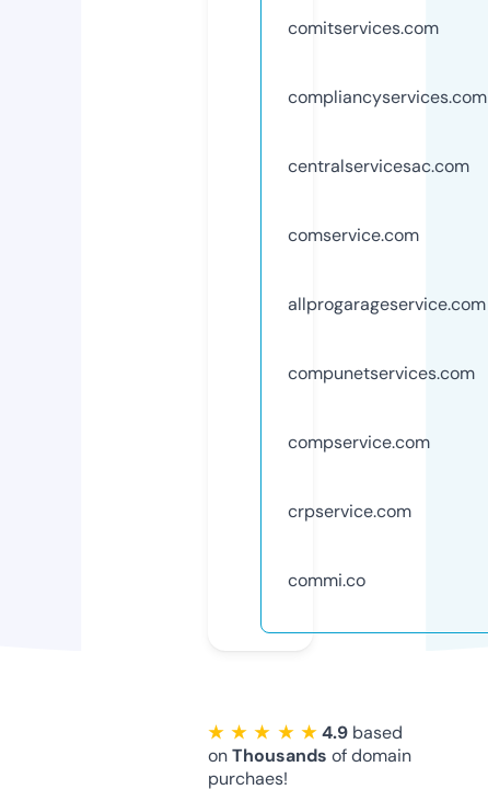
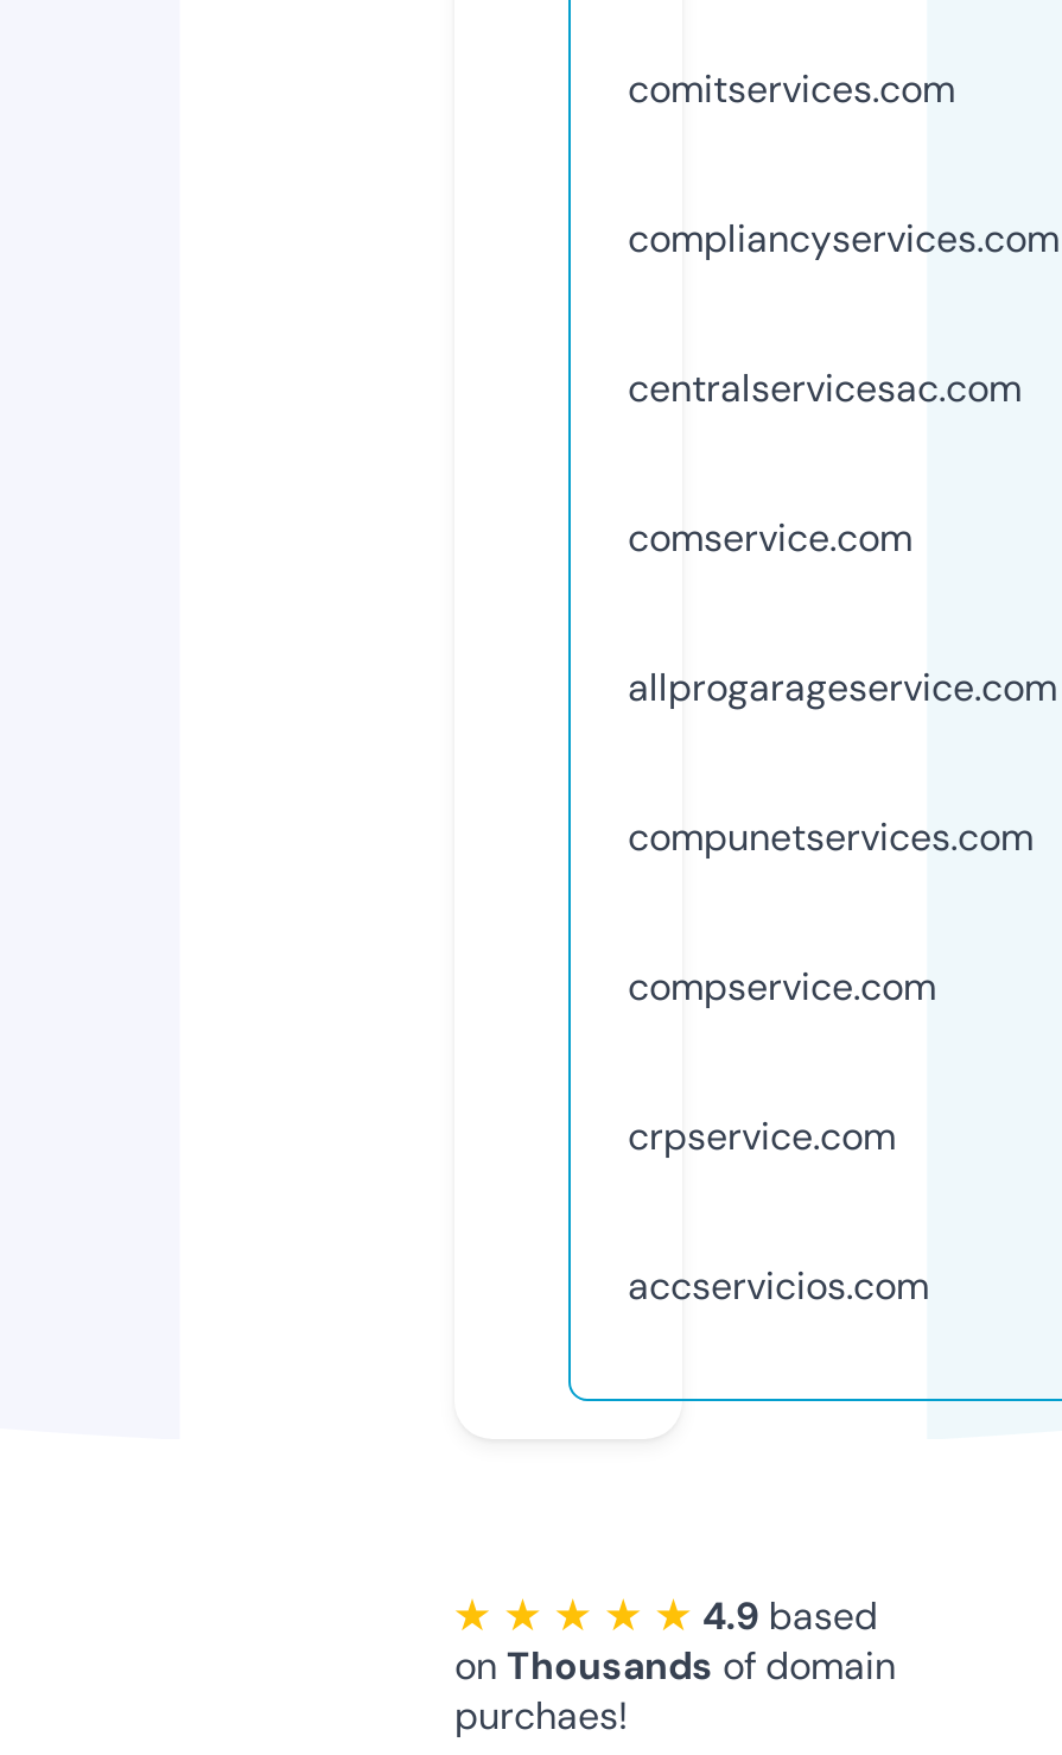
[288,568,365,591] commi.co -> [628,1261,929,1310] accservicios.com

